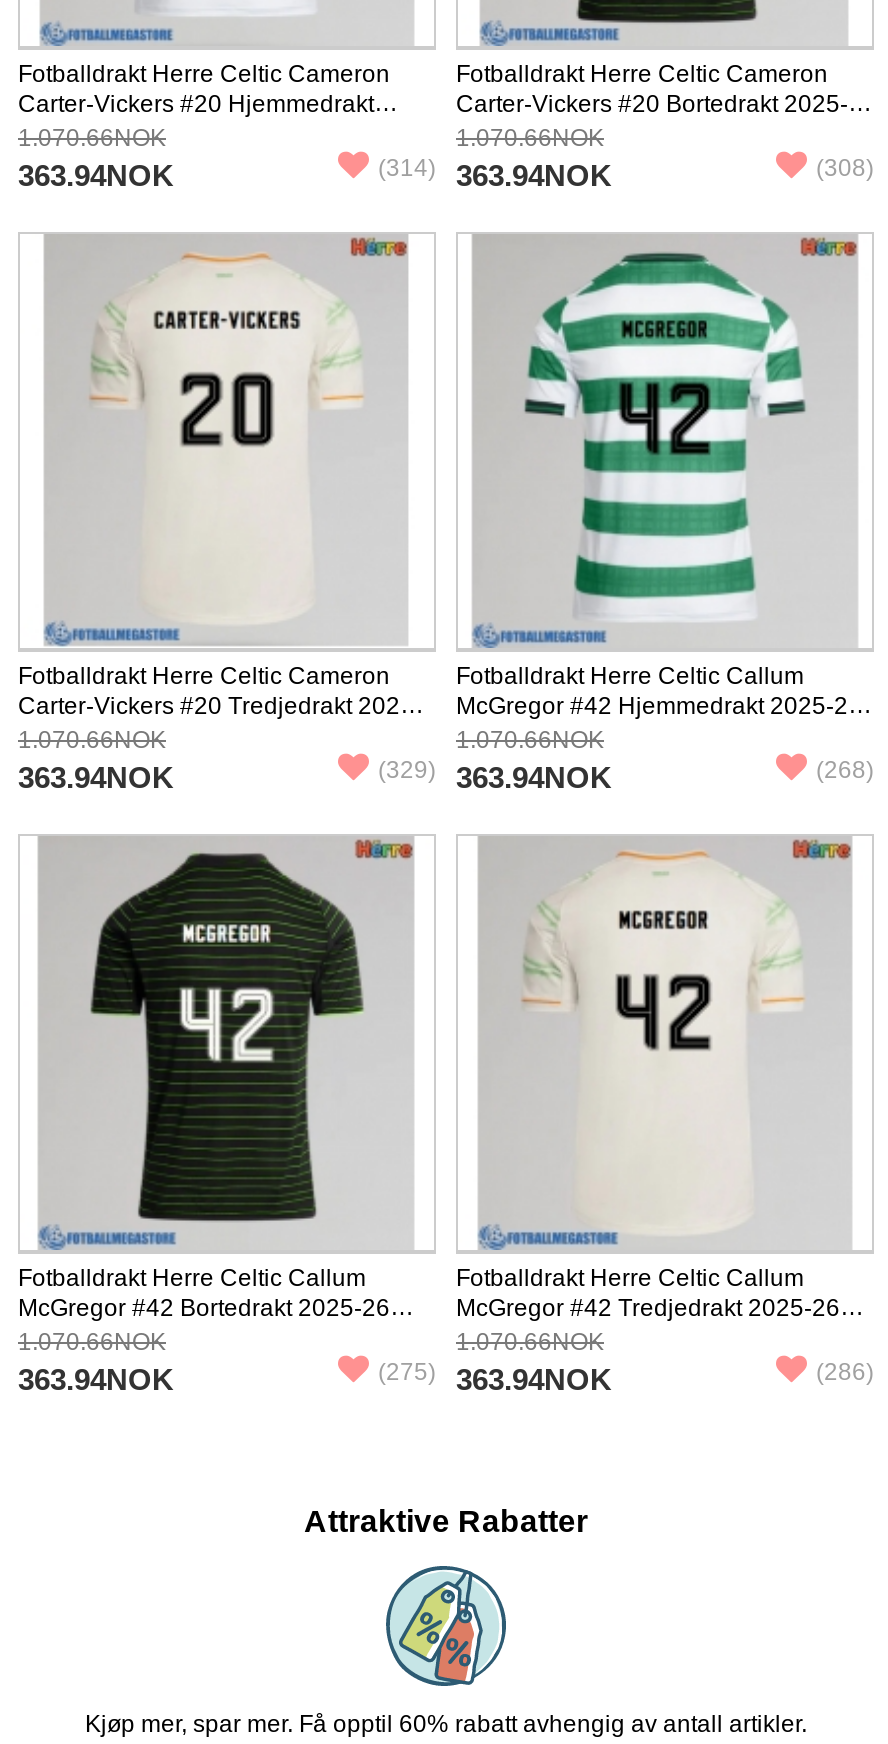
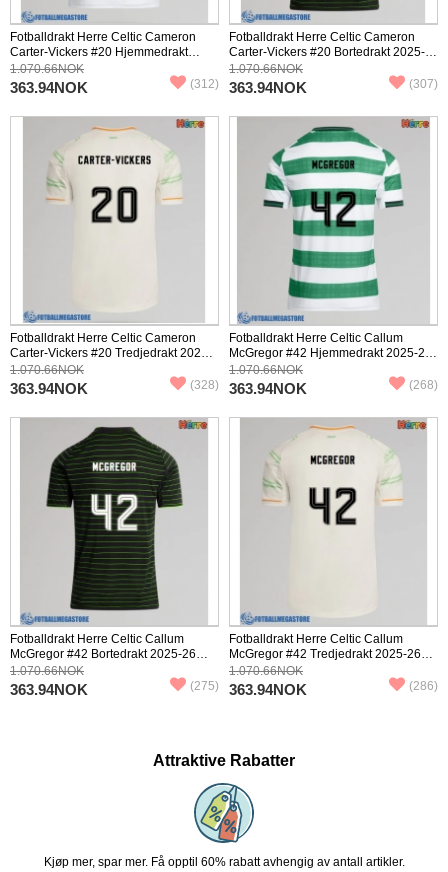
[378,153,612,191] (314) 363.94NOK -> [190,76,307,95] (312) 363.94NOK
[816,153,874,181] (308) -> [409,76,438,90] (307)
[378,755,612,793] (329) 363.94NOK -> [190,377,307,396] (328) 363.94NOK

